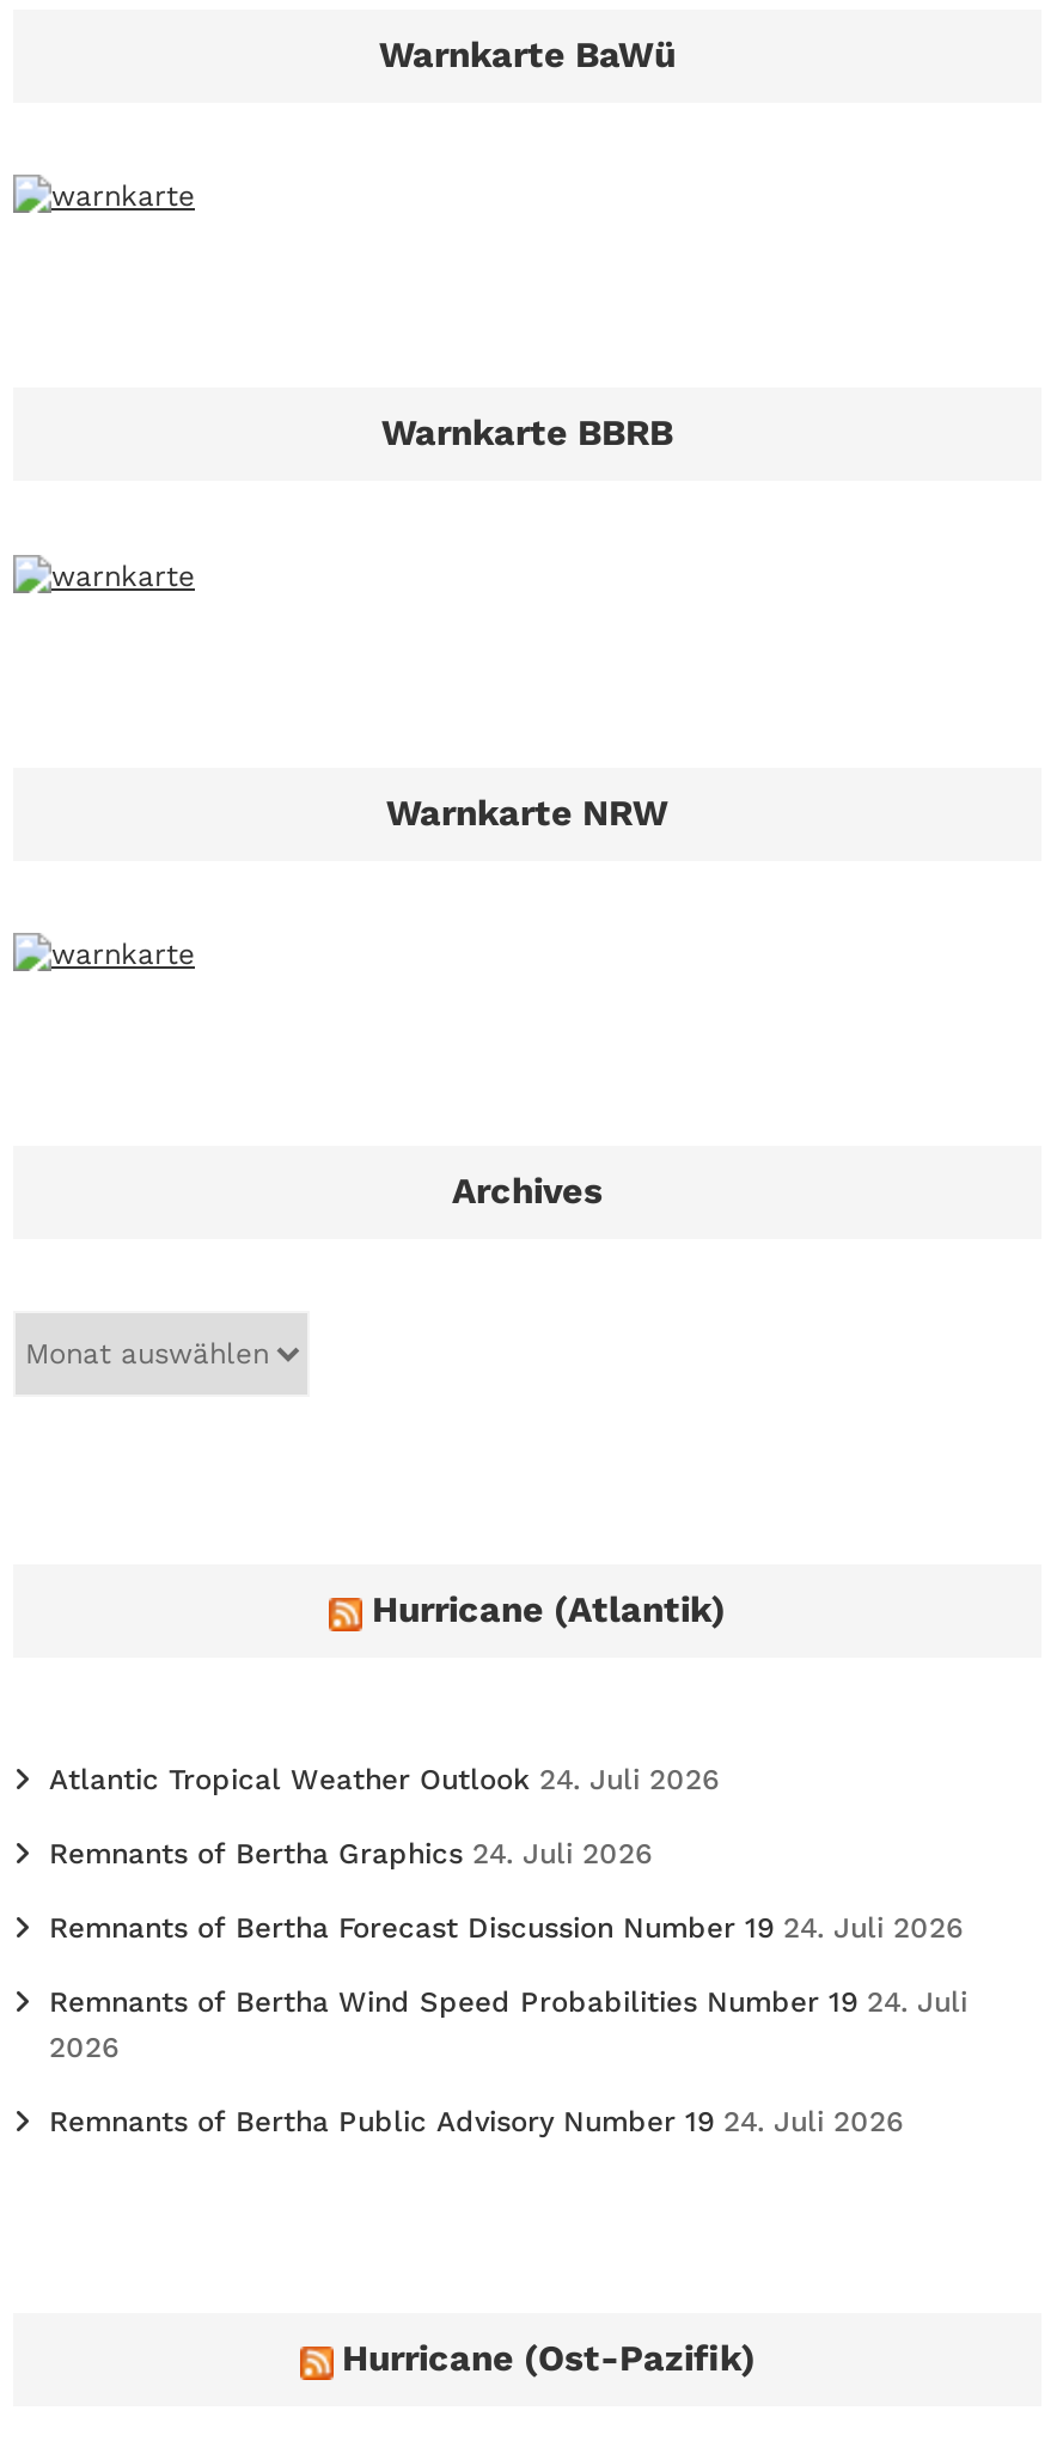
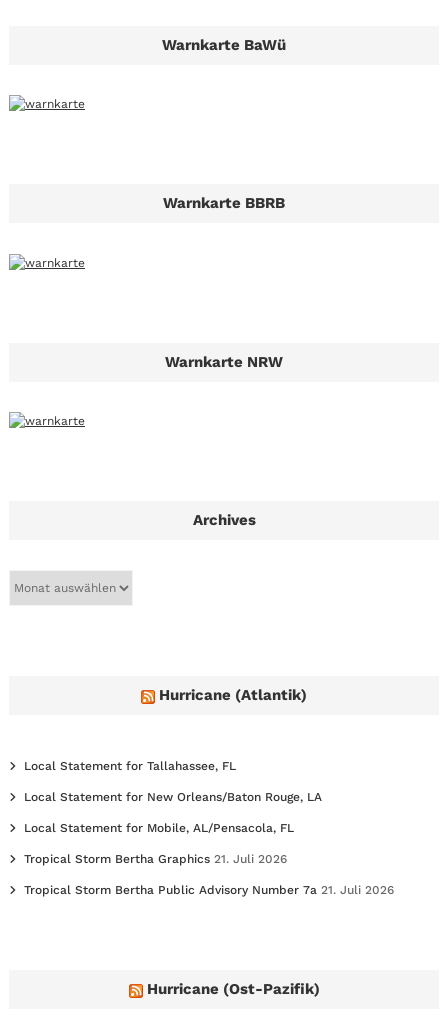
[49,1764,719,1797] Atlantic Tropical Weather Outlook 24. Juli 2026 -> [24,759,236,773] Local Statement for Tallahassee, FL
[49,1838,652,1871] Remnants of Bertha Graphics 24. Juli 2026 -> [24,790,322,804] Local Statement for New Orleans/Baton Rouge, LA
[49,1912,963,1945] Remnants of Bertha Forecast Discussion Number 19 24. Juli 2026 -> [24,821,294,835] Local Statement for Mobile, AL/Pensacola, FL
[49,1986,967,2065] Remnants of Bertha Wind Speed Probabilities Number 19 24. Juli | 2026 -> [24,852,287,866] Tropical Storm Bertha Graphics 21. Juli 2026
[49,2106,903,2139] Remnants of Bertha Public Advisory Number 19 24. Juli 2026 -> [24,883,394,897] Tropical Storm Bertha Public Advisory Number 7a 21. Juli 2026

